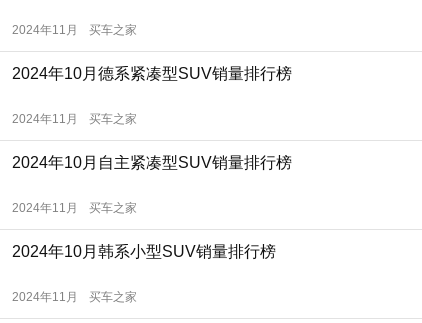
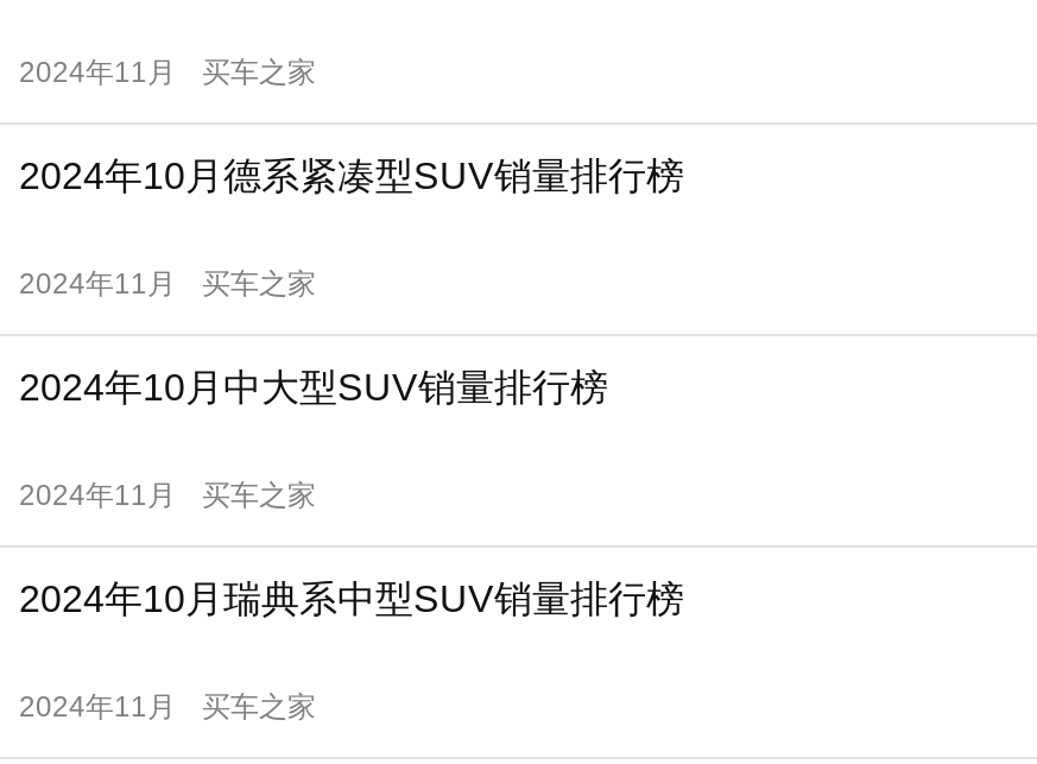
[12,154,292,171] 2024年10月自主紧凑型SUV销量排行榜 -> [19,367,608,408] 2024年10月中大型SUV销量排行榜
[12,243,276,260] 2024年10月韩系小型SUV销量排行榜 -> [19,579,684,619] 2024年10月瑞典系中型SUV销量排行榜

